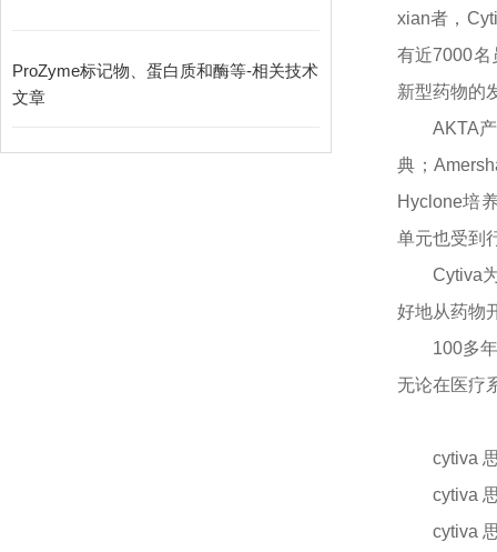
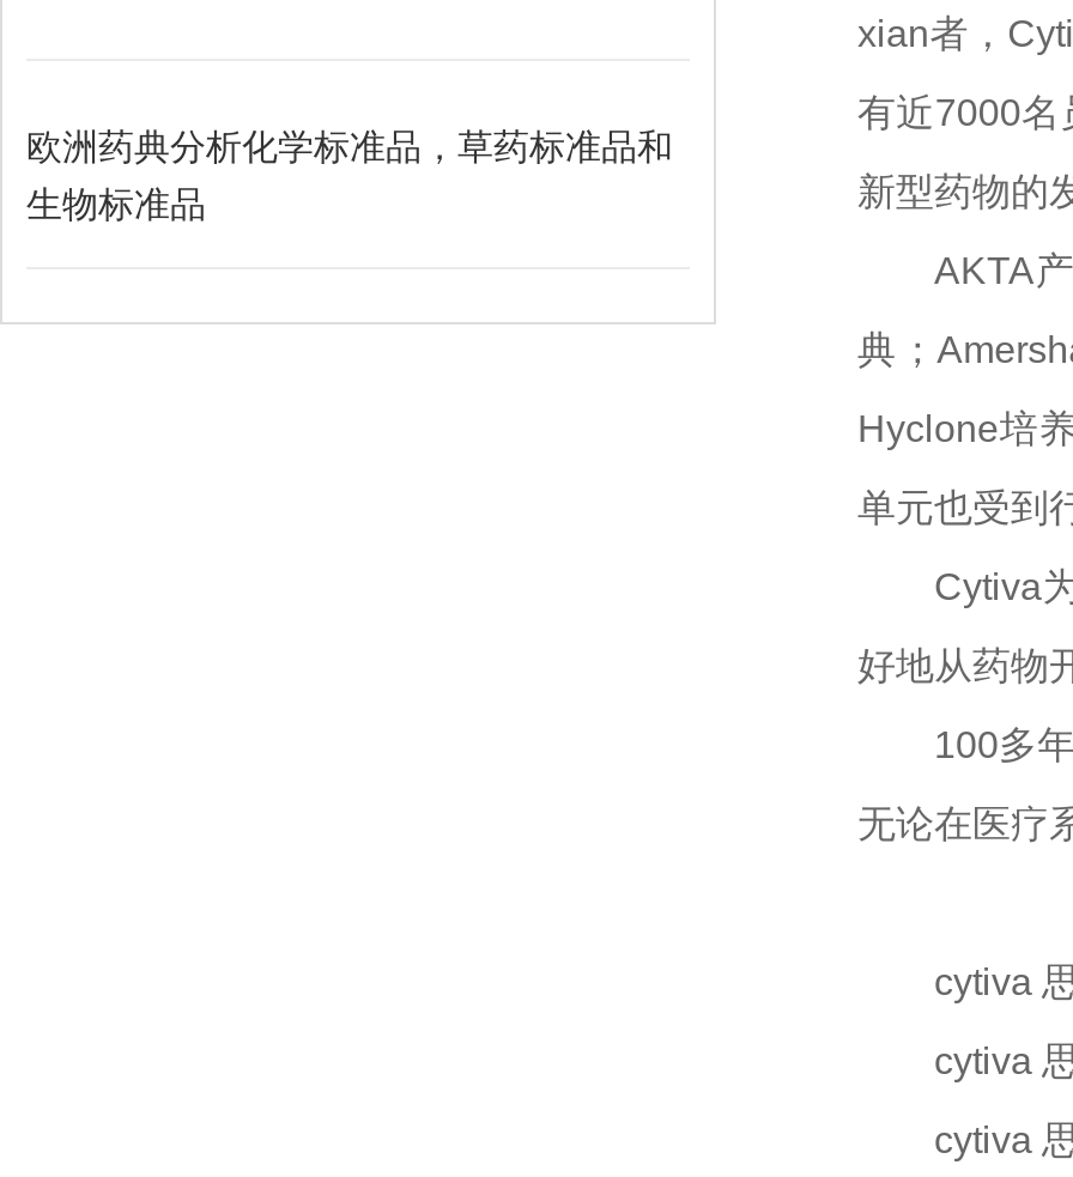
[12,61,318,107] ProZyme标记物、蛋白质和酶等-相关技术 | 文章 -> [26,126,673,224] 欧洲药典分析化学标准品，草药标准品和 | 生物标准品

